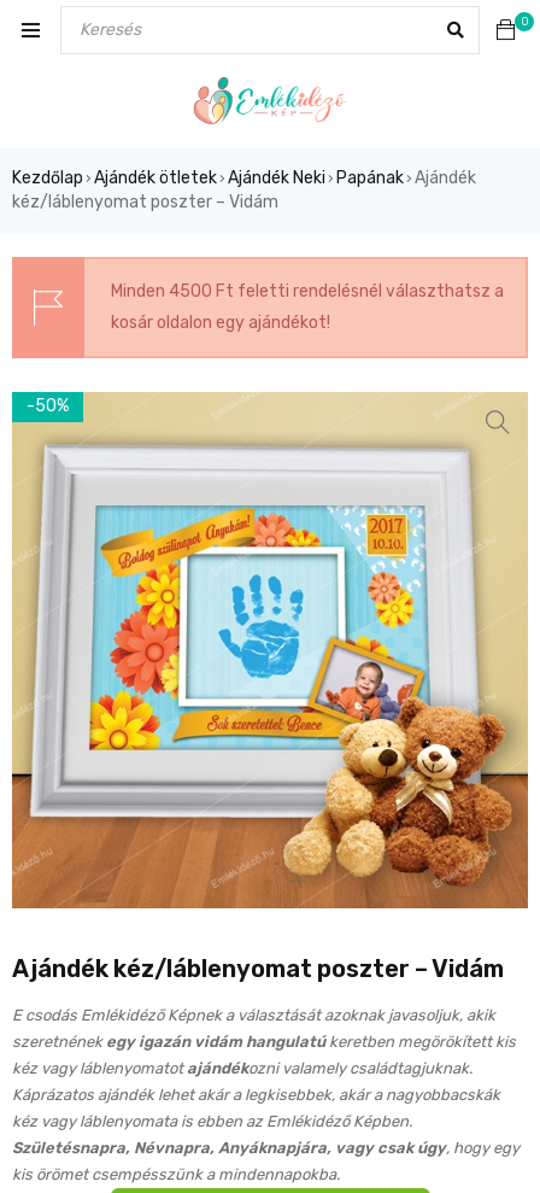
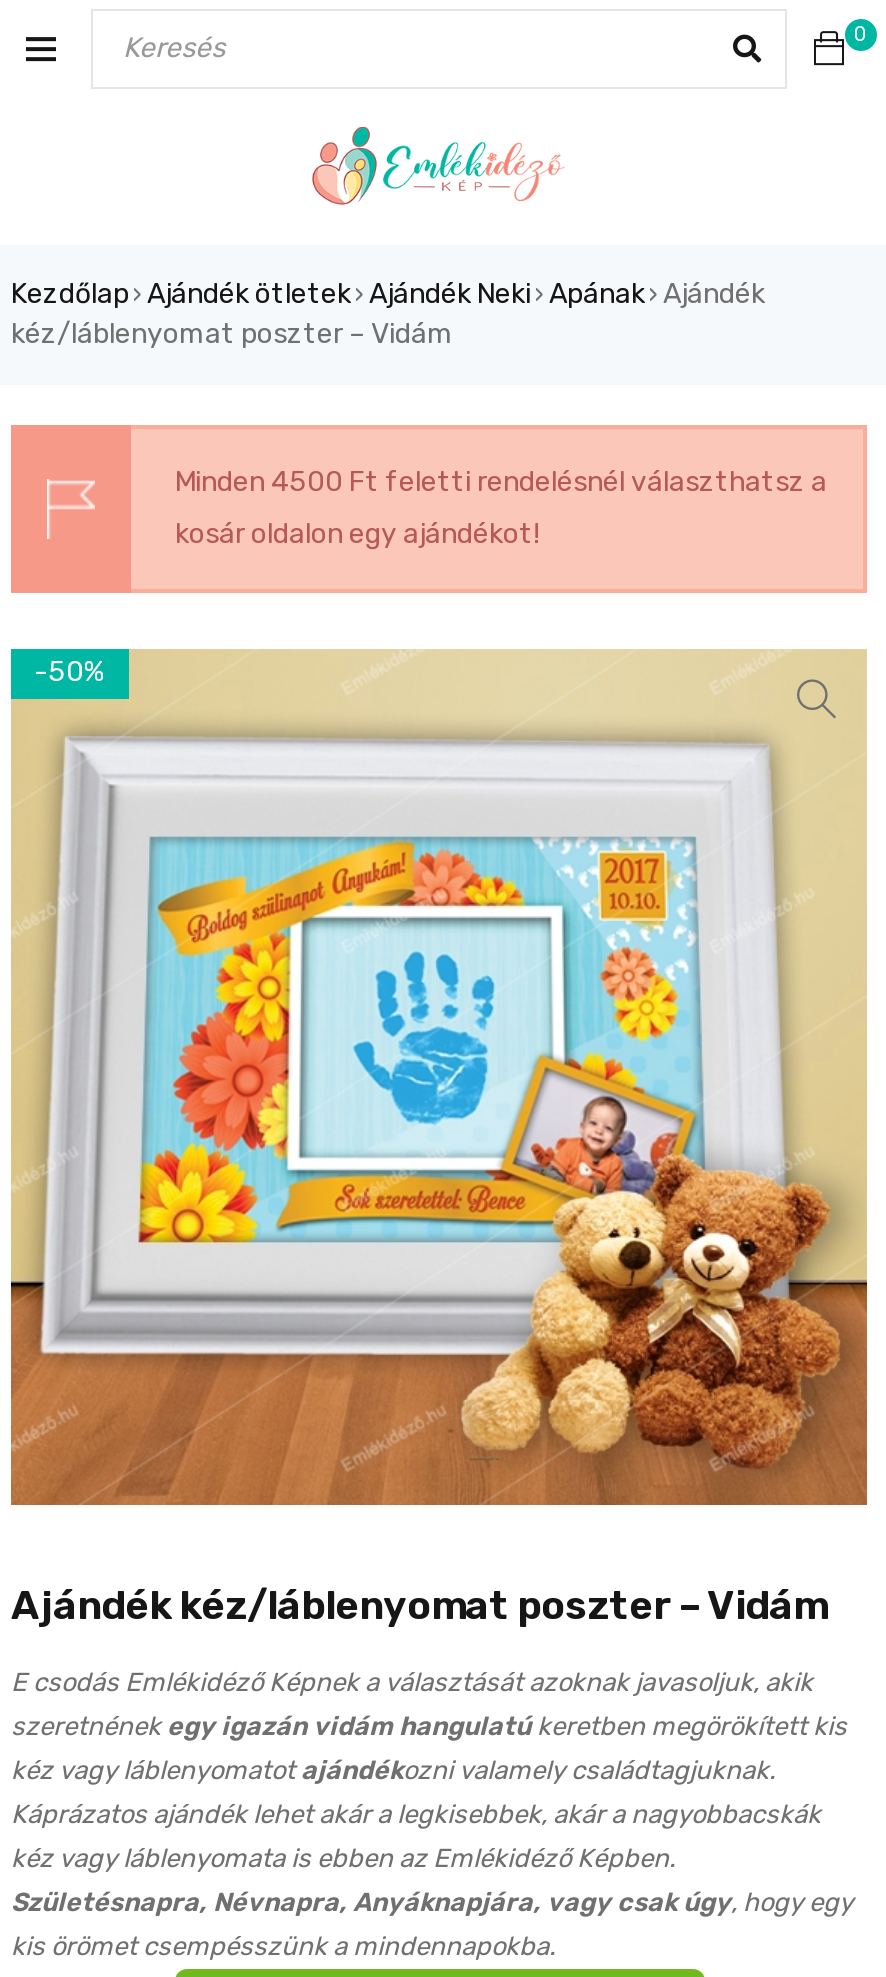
[12,167,476,188] Kezdőlap › Ajándék ötletek › Ajándék Neki › Papának › Ajándék -> [11,277,765,311] Kezdőlap › Ajándék ötletek › Ajándék Neki › Apának › Ajándék

